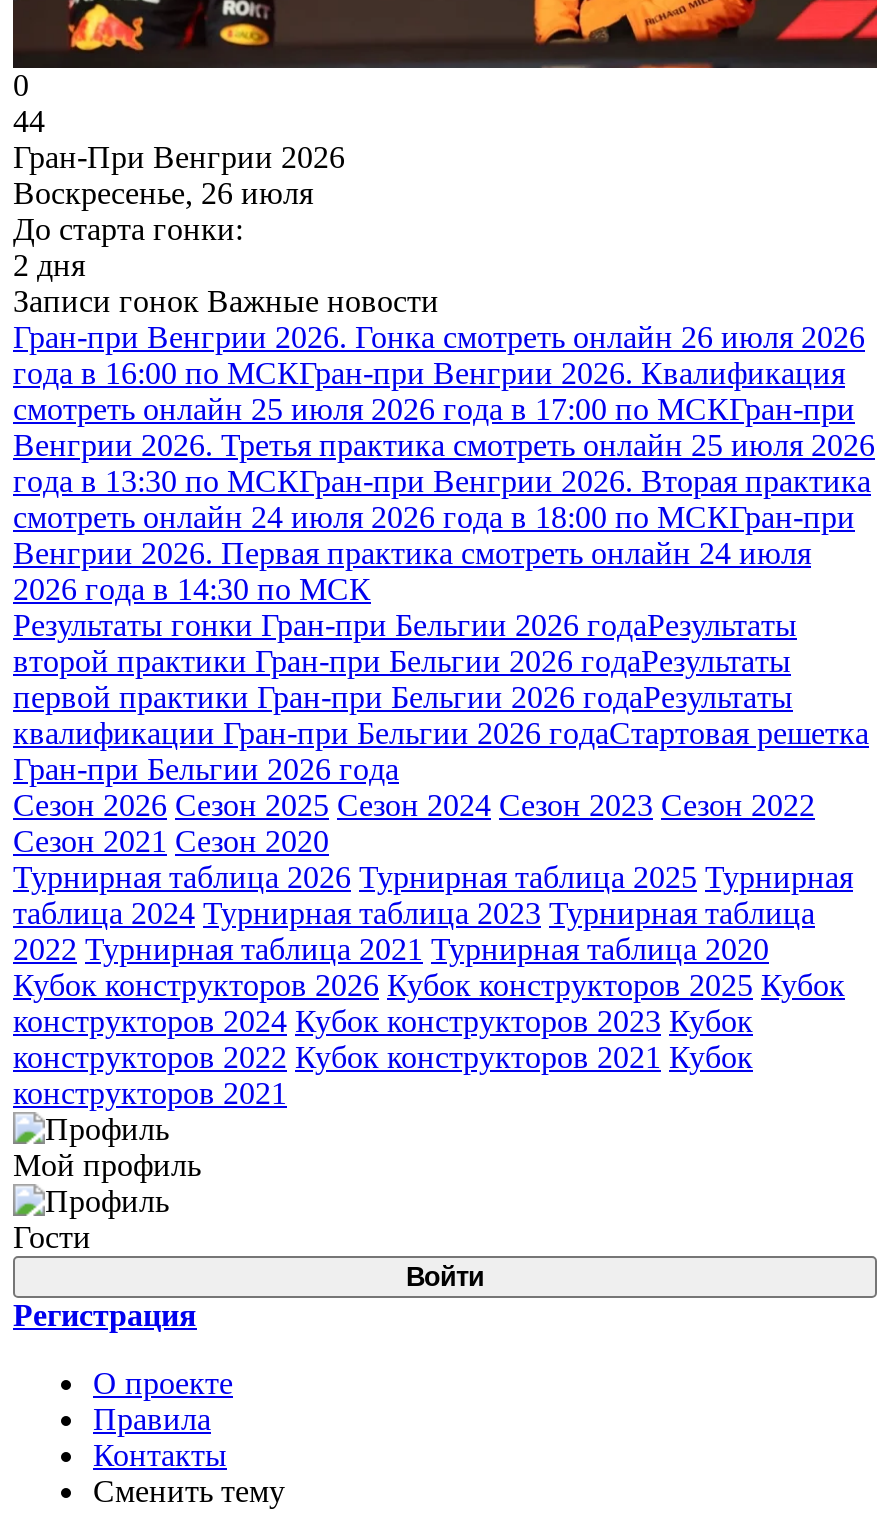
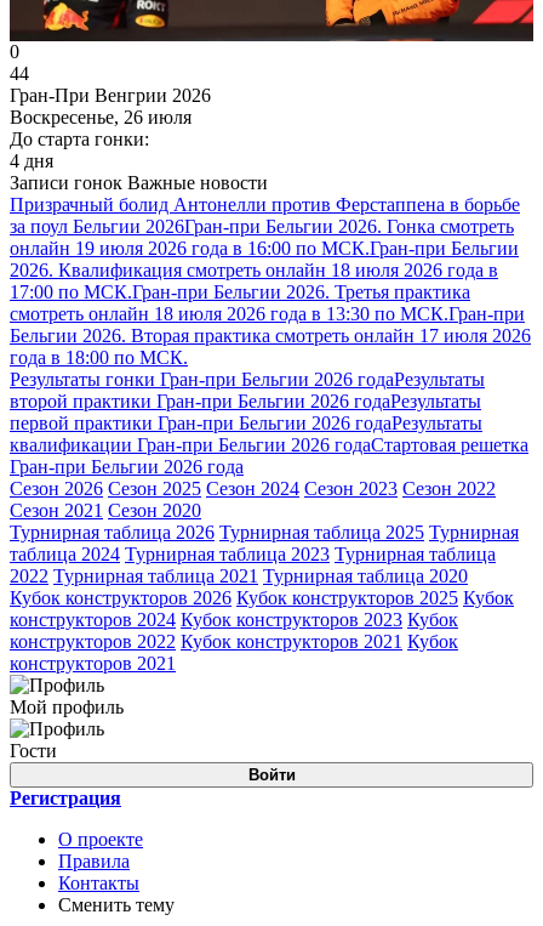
[13,249,85,283] 2 дня -> [10,151,53,171] 4 дня
[13,321,875,607] Гран-при Венгрии 2026. Гонка смотреть онлайн 26 июля 2026 | года в 16:00 по МСКГран-при Венгрии 2026. Квалификация | смотреть онлайн 25 июля 2026 года в 17:00 по МСКГран-при | Венгрии 2026. Третья практика смотреть онлайн 25 июля 2026 | года в 13:30 по МСКГран-при Венгрии 2026. Вторая практика | смотреть онлайн 24 июля 2026 года в 18:00 по МСКГран-при | Венгрии 2026. Первая практика смотреть онлайн 24 июля | 2026 года в 14:30 по МСК -> [10,195,531,368] Призрачный болид Антонелли против Ферстаппена в борьбе | за поул Бельгии 2026Гран-при Бельгии 2026. Гонка смотреть | онлайн 19 июля 2026 года в 16:00 по МСК.Гран-при Бельгии | 2026. Квалификация смотреть онлайн 18 июля 2026 года в | 17:00 по МСК.Гран-при Бельгии 2026. Третья практика | смотреть онлайн 18 июля 2026 года в 13:30 по МСК.Гран-при | Бельгии 2026. Вторая практика смотреть онлайн 17 июля 2026 | года в 18:00 по МСК.

